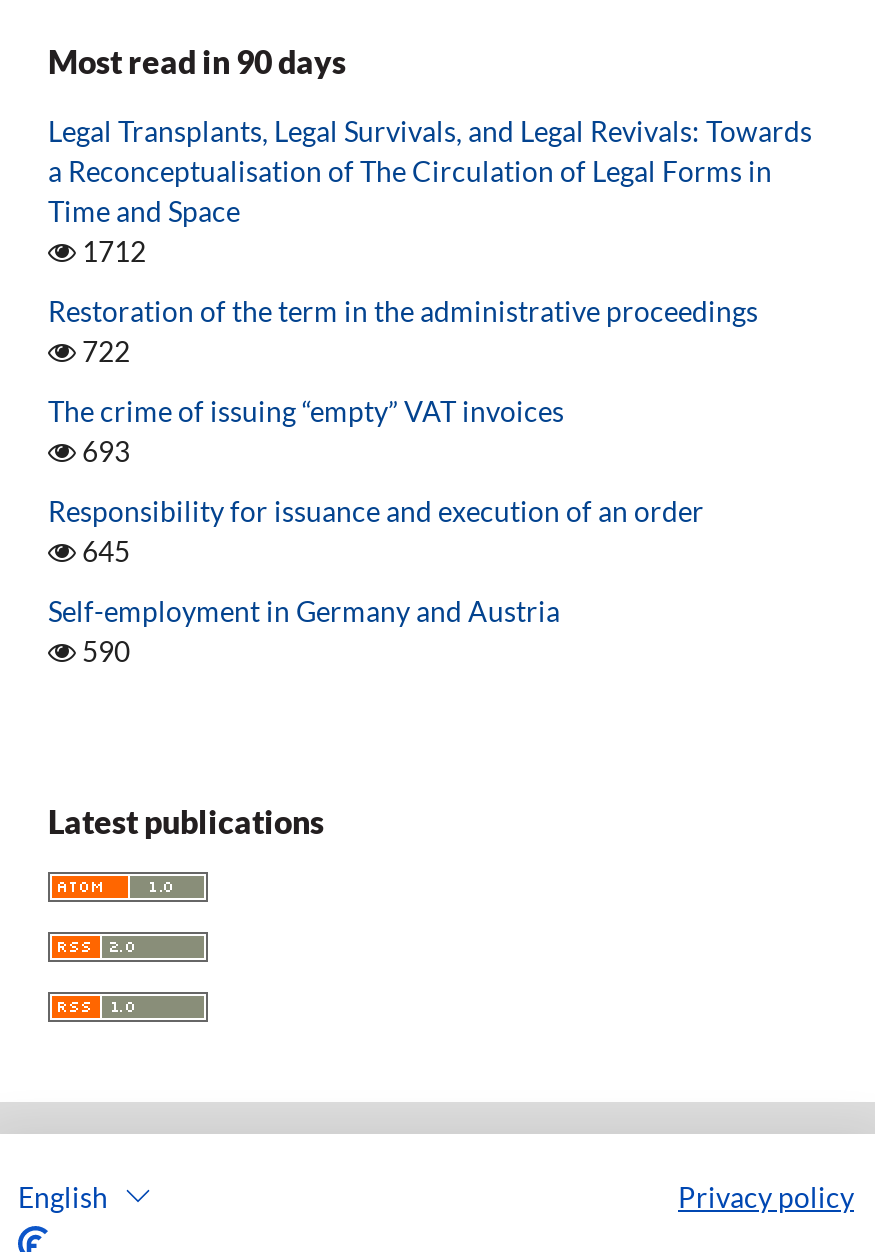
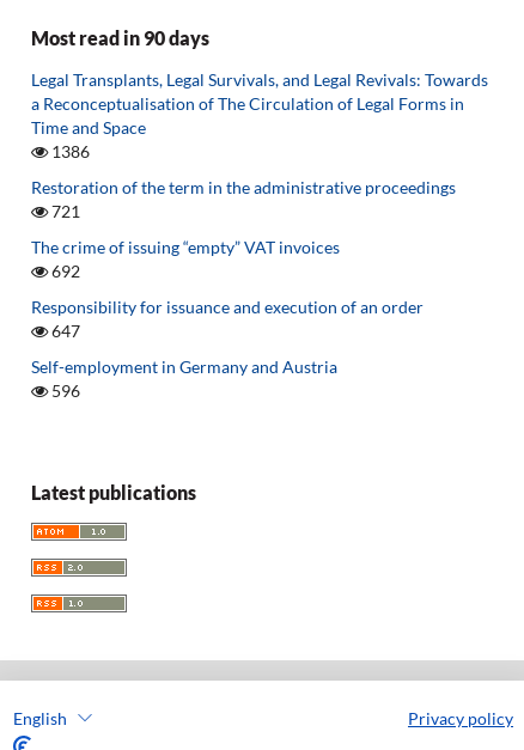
[76,233,146,267] 1712 -> [48,141,90,161] 1386
[76,333,130,367] 722 -> [48,201,80,221] 721
[76,433,130,467] 693 -> [48,260,80,281] 692
[76,533,130,567] 645 -> [48,320,80,341] 647
[76,633,130,667] 590 -> [48,380,80,400] 596

